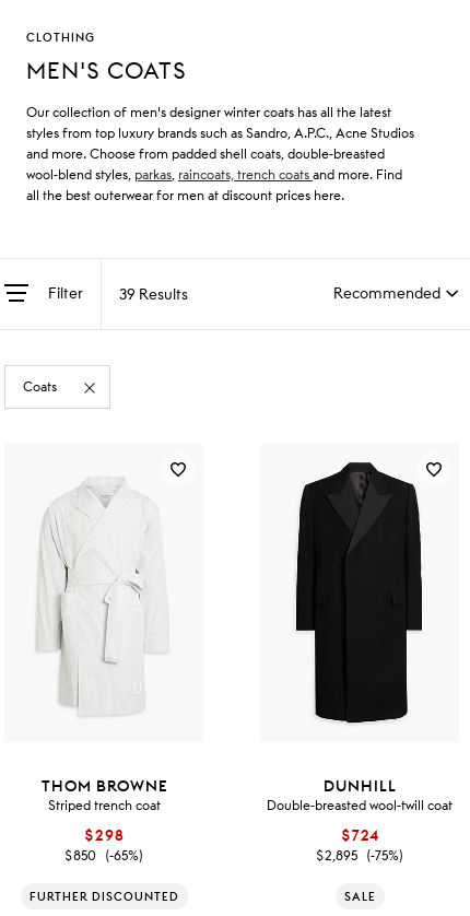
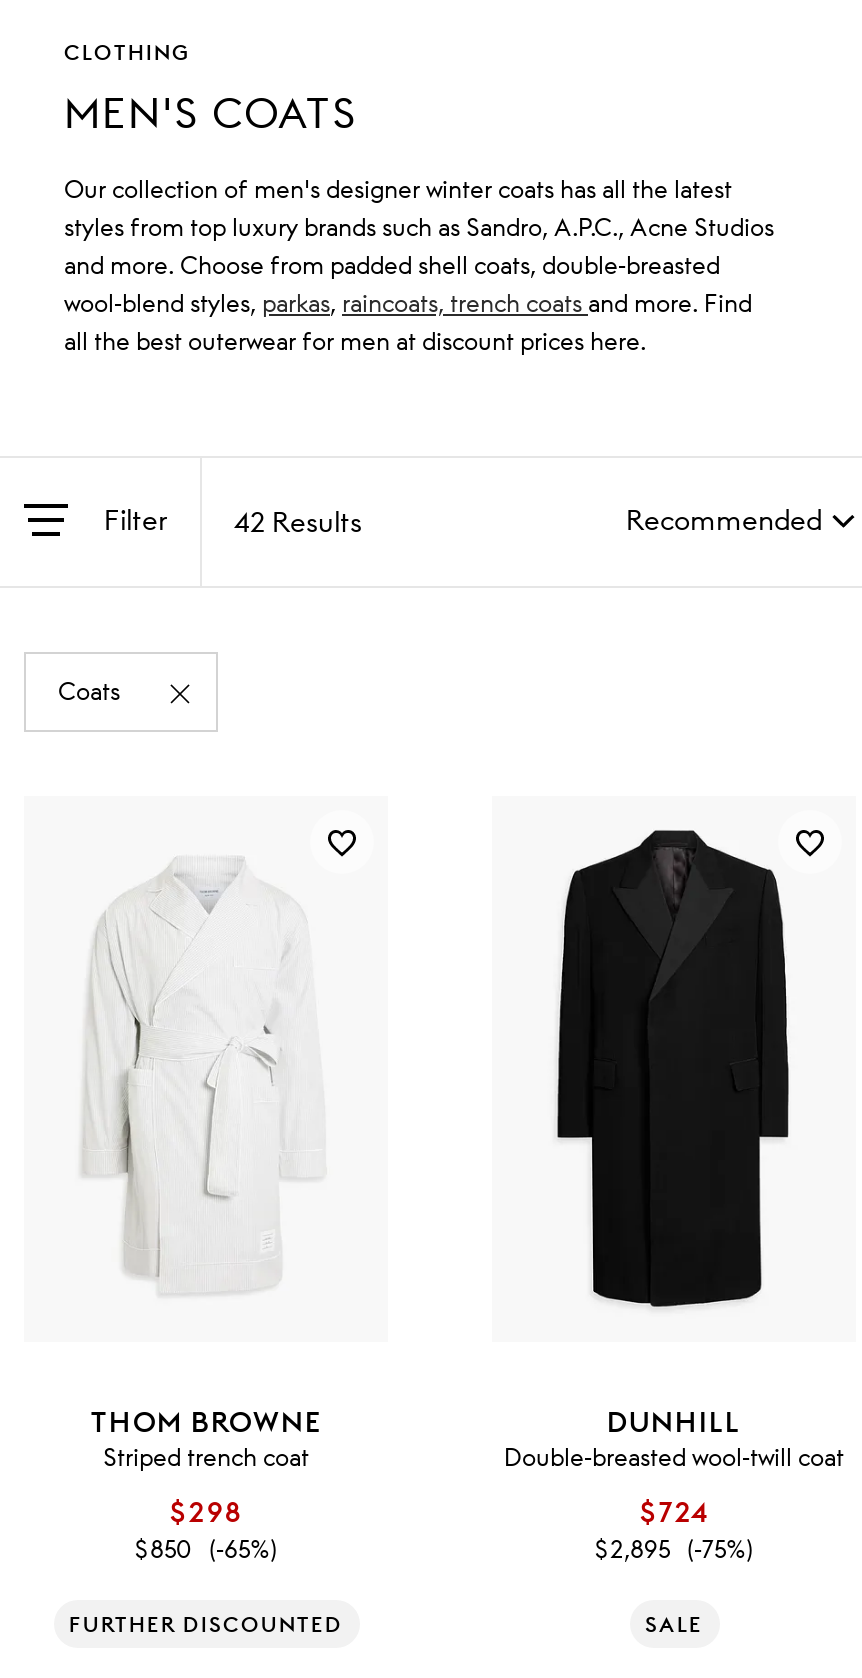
[119,285,188,303] 39 Results -> [234,506,362,538] 42 Results

